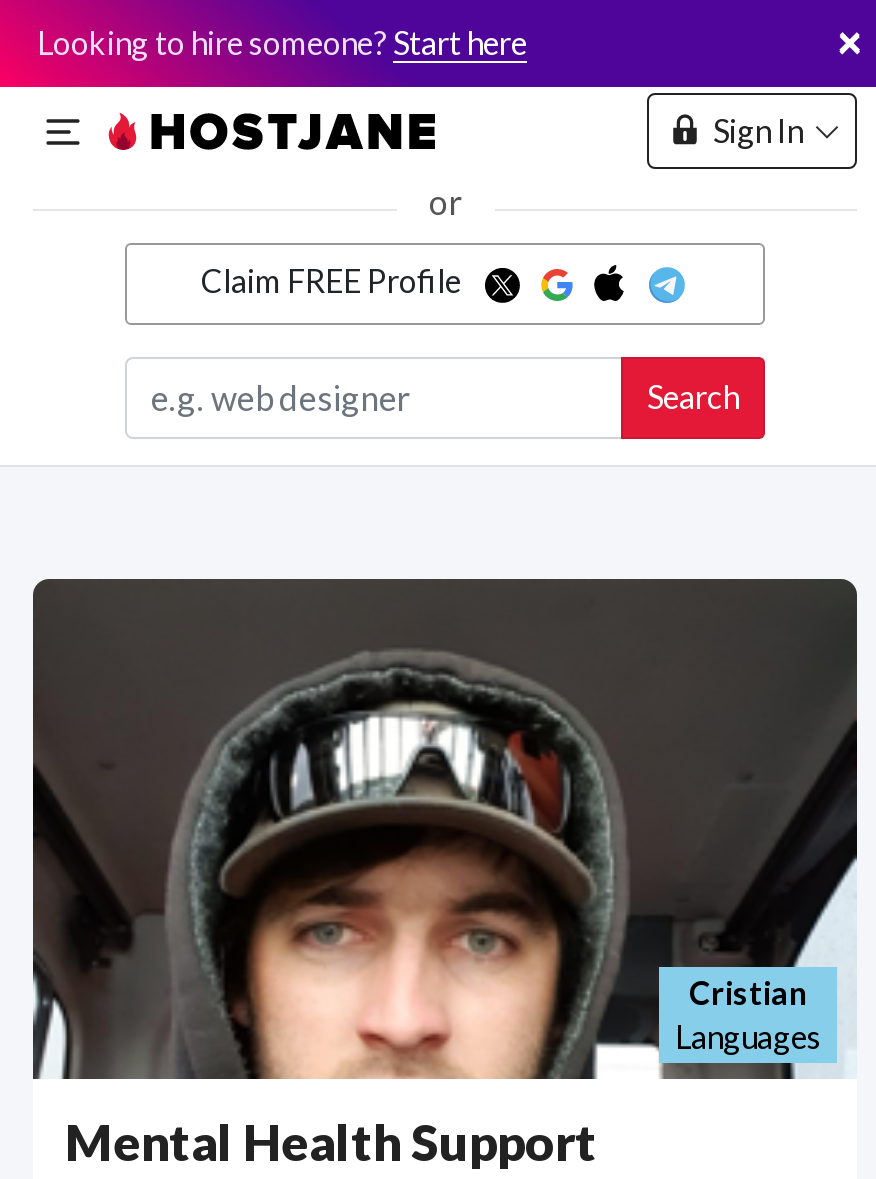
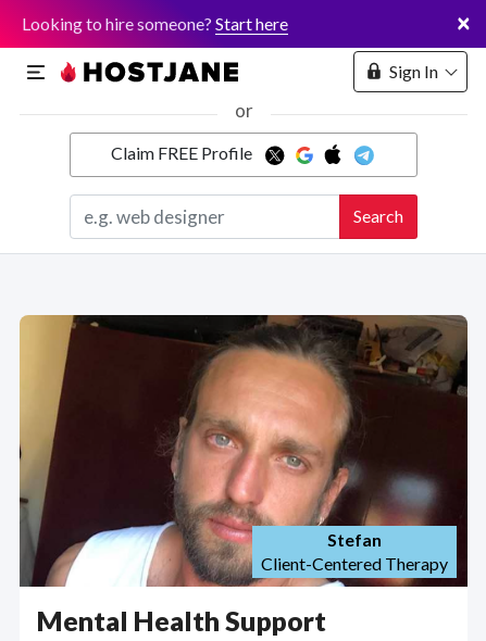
[31,577,857,1081] [image] | Cristian | Languages -> [18,314,469,588] [image] | Stefan | Client-Centered Therapy

